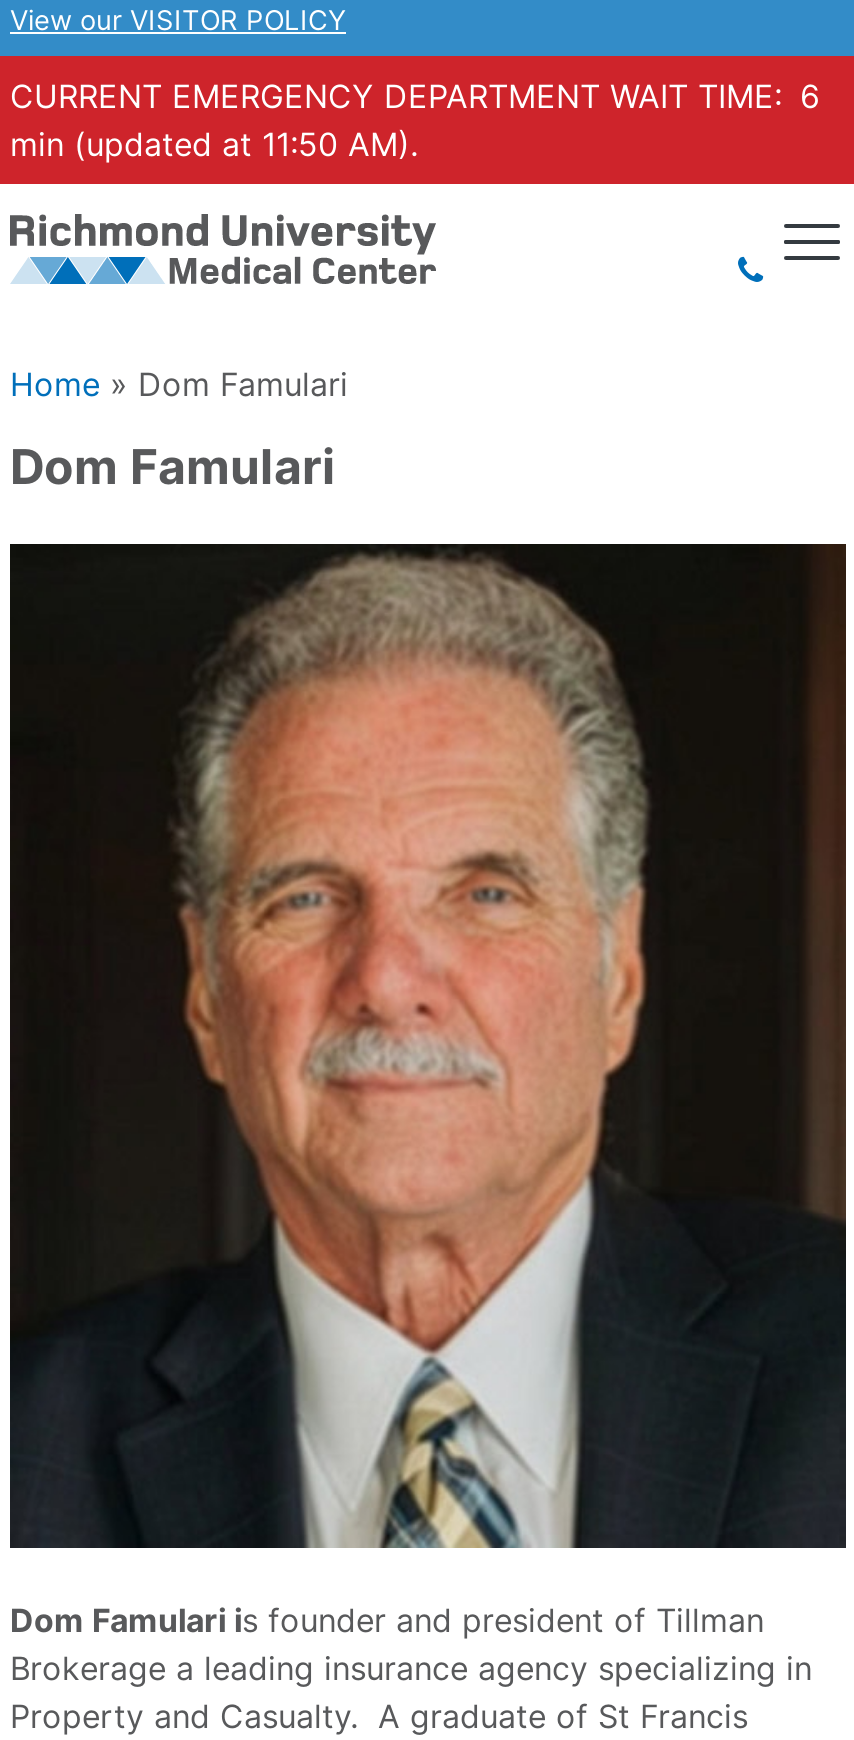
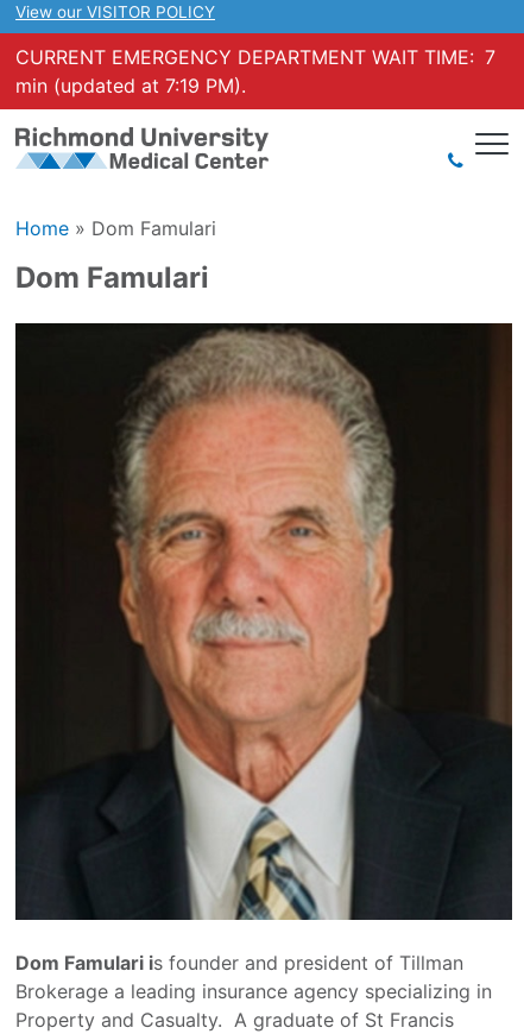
[10,76,820,116] CURRENT EMERGENCY DEPARTMENT WAIT TIME: 6 -> [15,45,495,69] CURRENT EMERGENCY DEPARTMENT WAIT TIME: 7
[10,124,418,164] min (updated at 11:50 AM). -> [15,74,246,97] min (updated at 7:19 PM).

